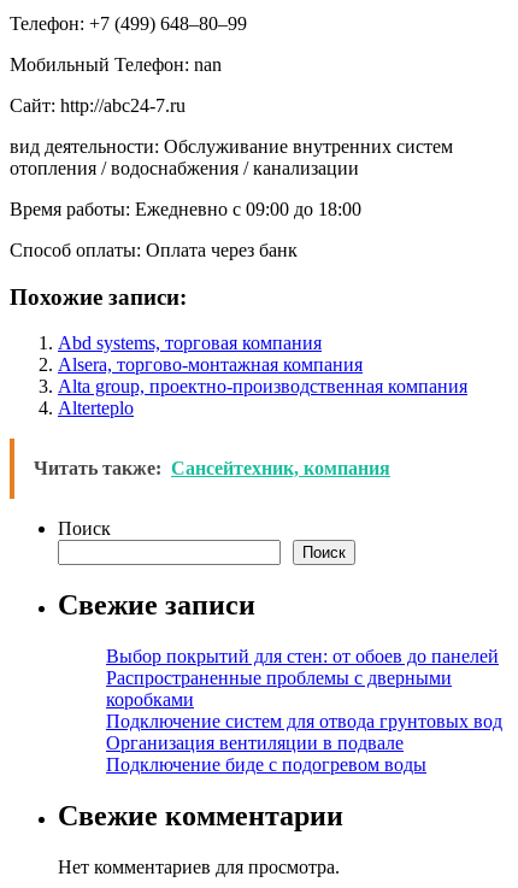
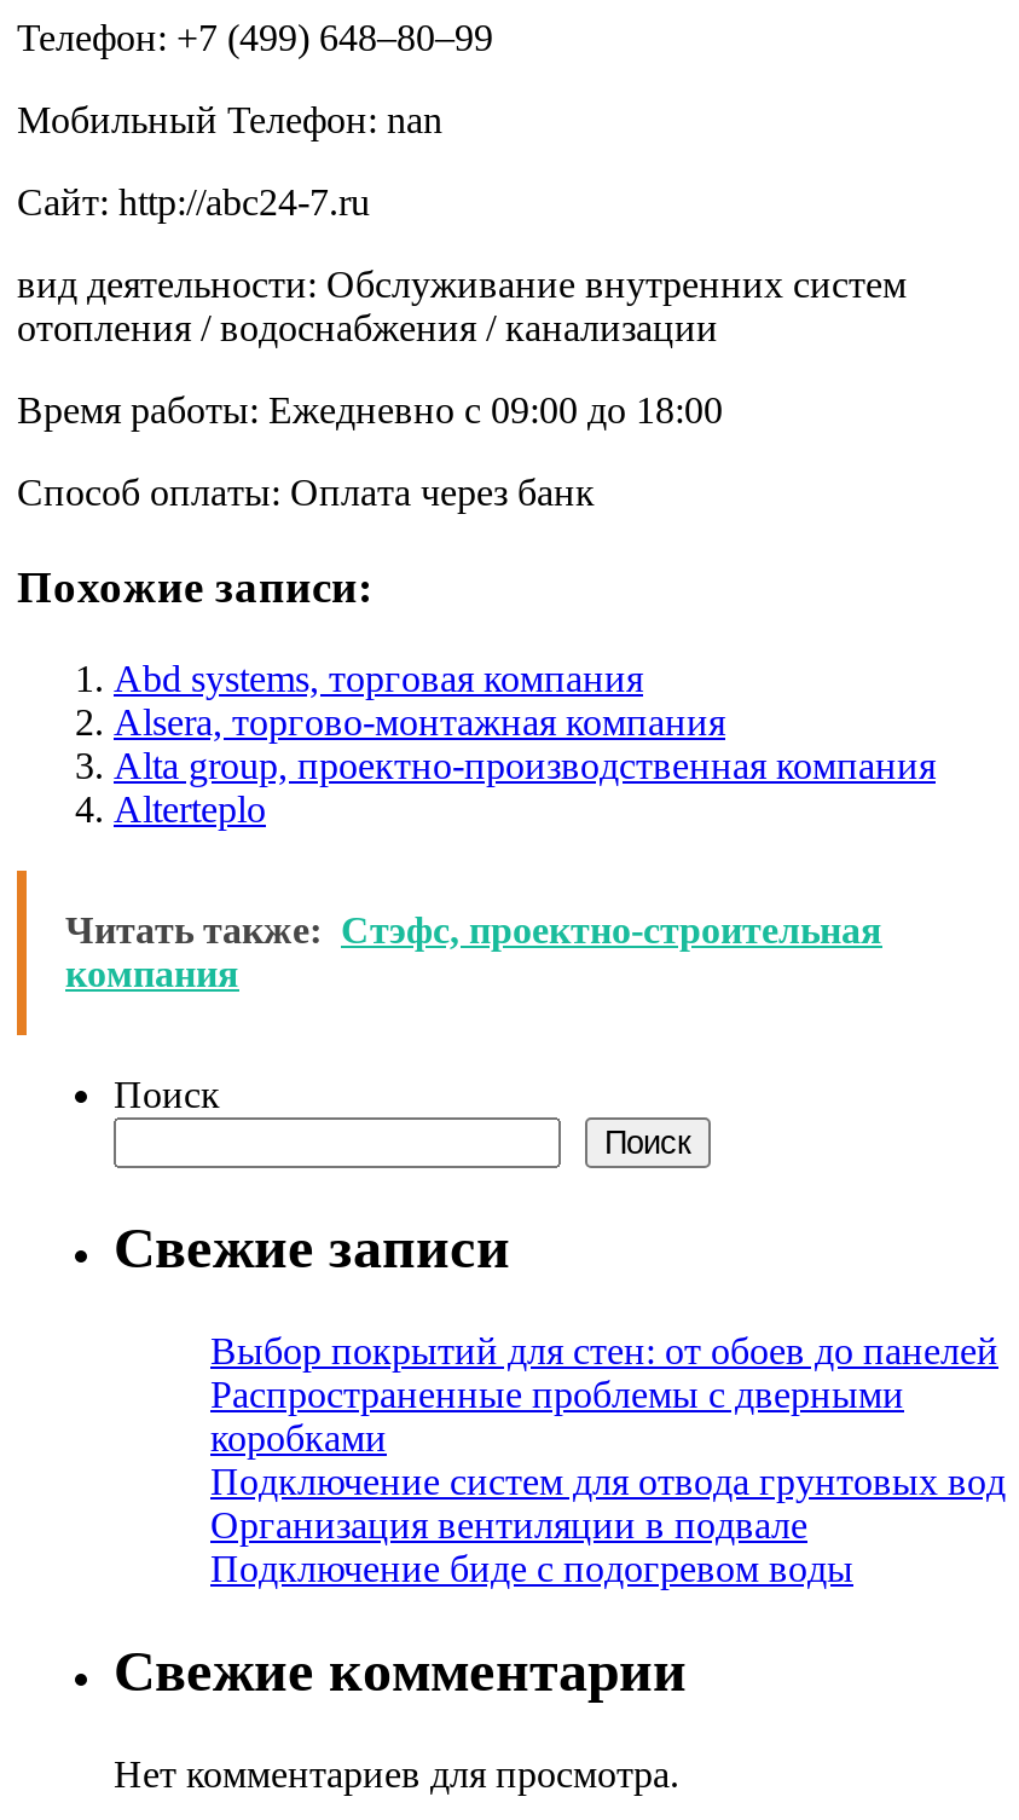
[34,458,390,479] Читать также: Сансейтехник, компания -> [65,910,882,995] Читать также: Стэфс, проектно-строительная | компания

